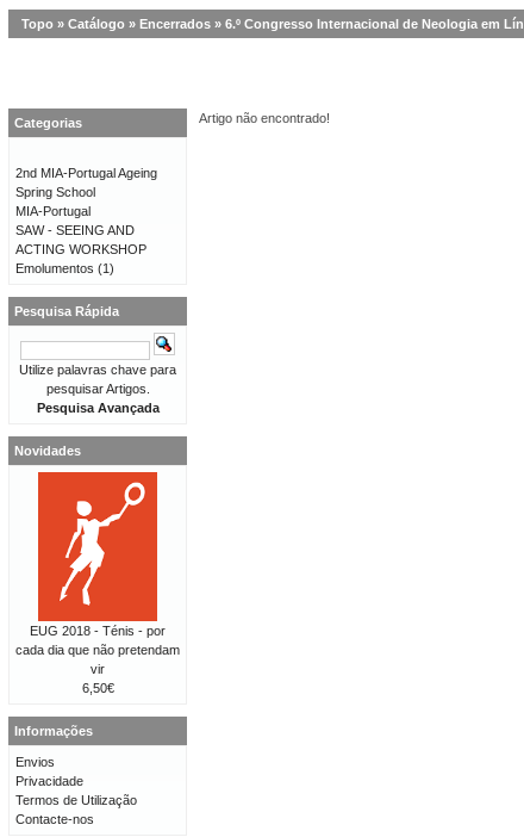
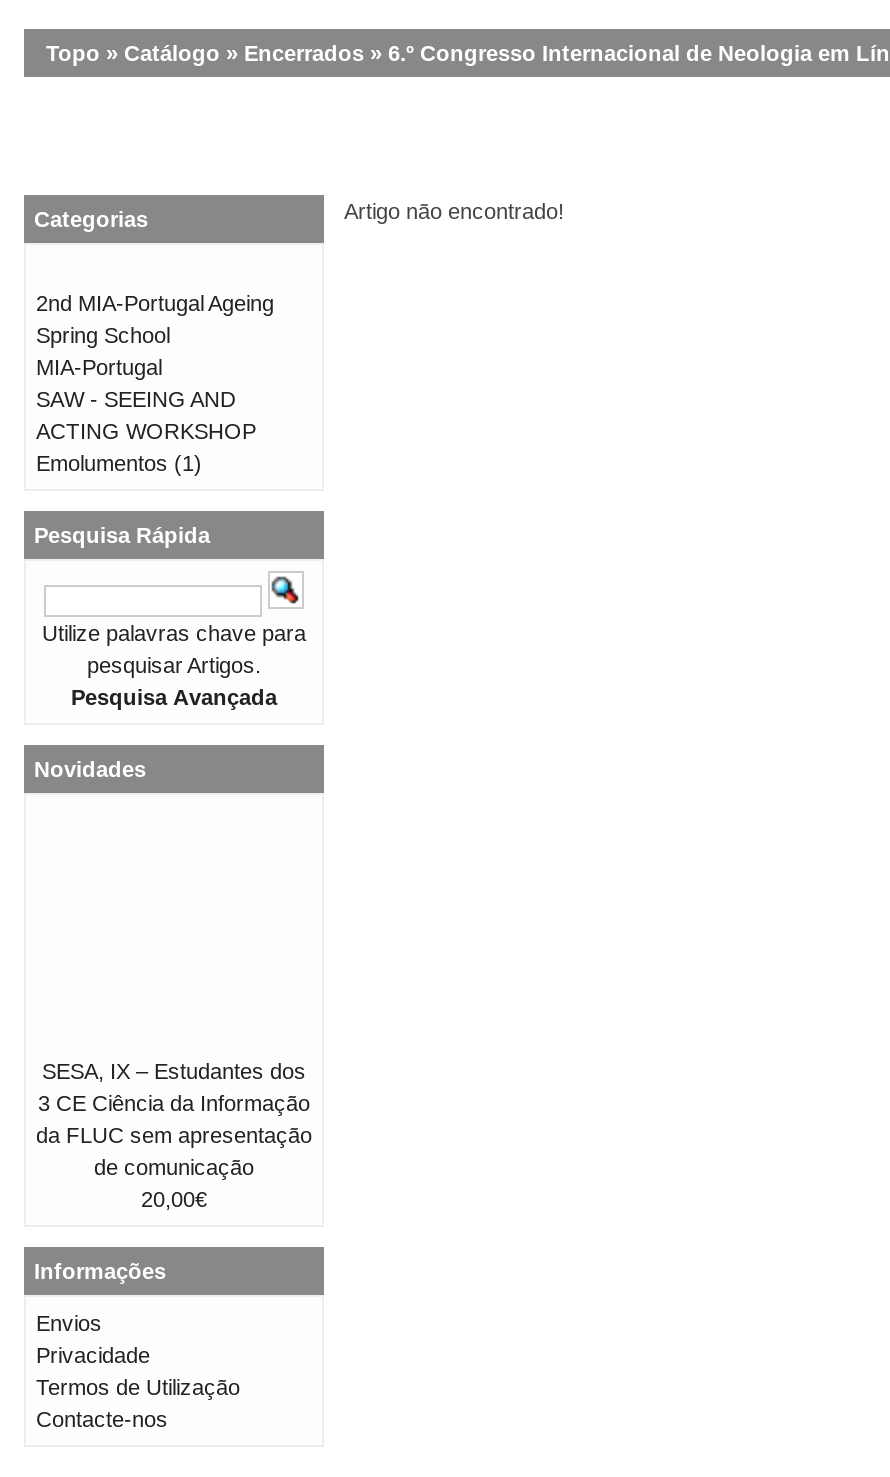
[37,471,158,596] [image] -> none
[15,624,180,695] EUG 2018 - Ténis - por | cada dia que não pretendam | vir | 6,50€ -> [36,1059,312,1211] SESA, IX – Estudantes dos | 3 CE Ciência da Informação | da FLUC sem apresentação | de comunicação | 20,00€

